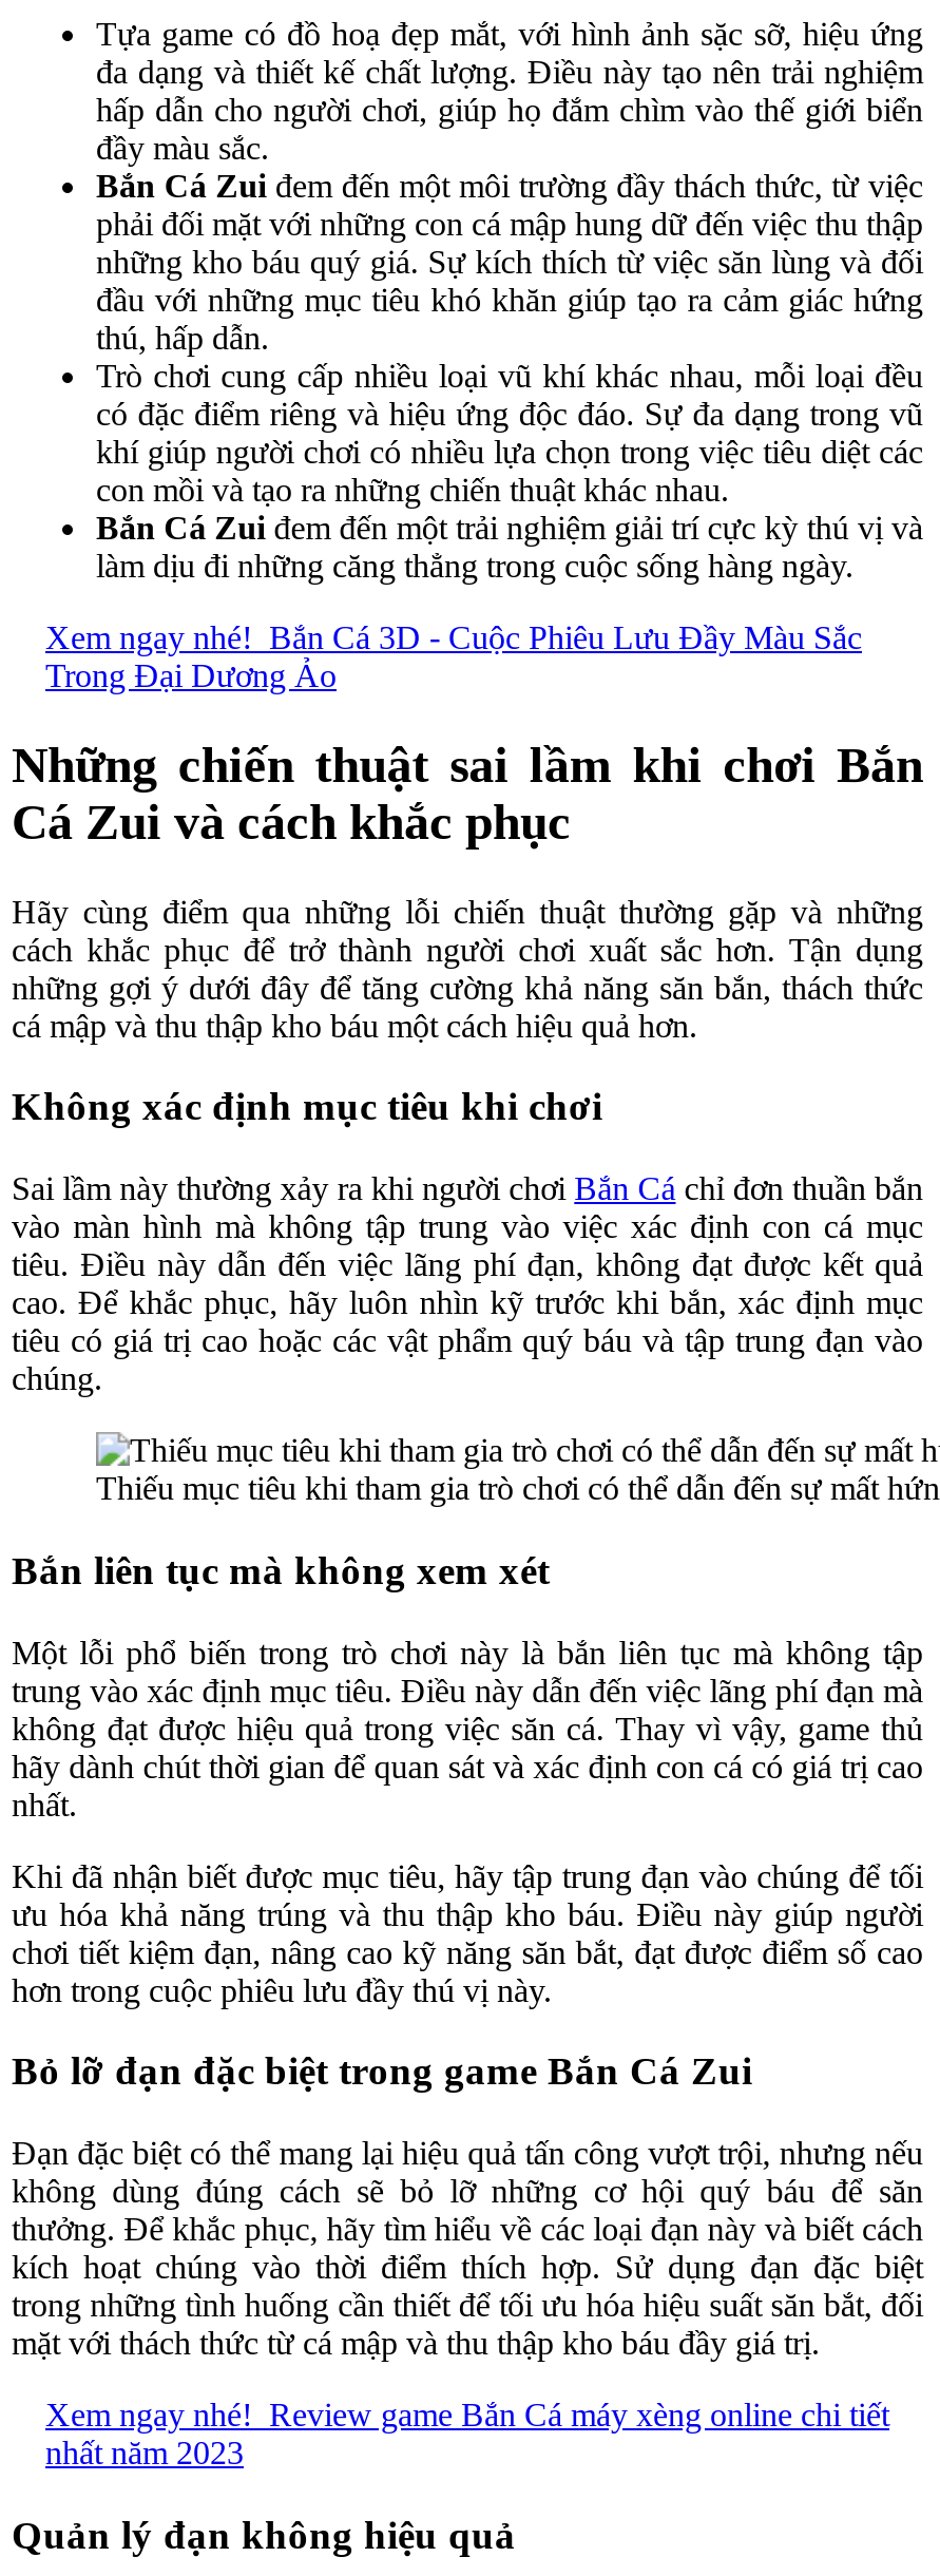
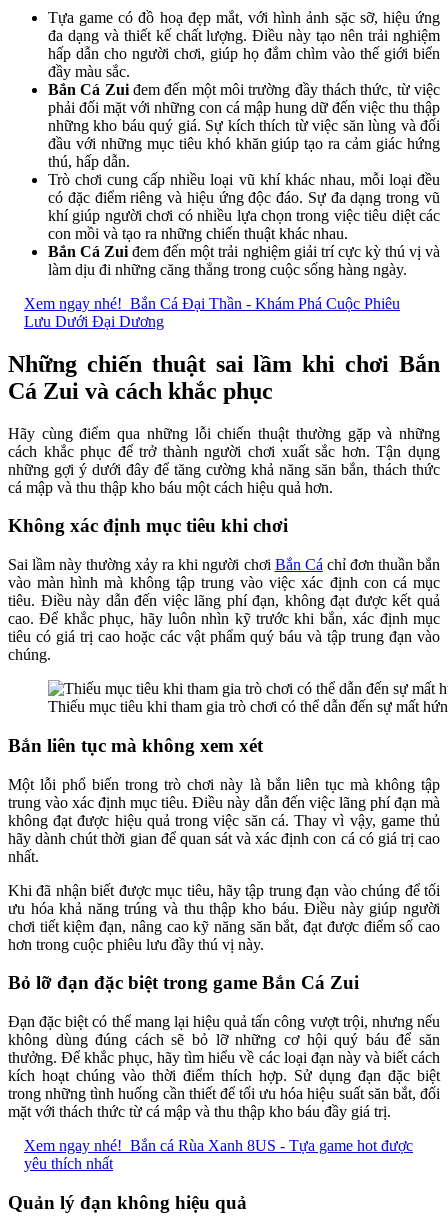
[45,619,862,693] Xem ngay nhé! Bắn Cá 3D - Cuộc Phiêu Lưu Đầy Màu Sắc | Trong Đại Dương Ảo -> [24,295,400,330] Xem ngay nhé! Bắn Cá Đại Thần - Khám Phá Cuộc Phiêu | Lưu Dưới Đại Dương
[45,2397,889,2470] Xem ngay nhé! Review game Bắn Cá máy xèng online chi tiết | nhất năm 2023 -> [24,1137,413,1172] Xem ngay nhé! Bắn cá Rùa Xanh 8US - Tựa game hot được | yêu thích nhất

